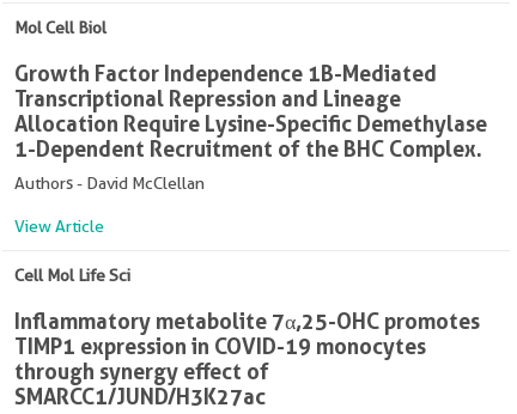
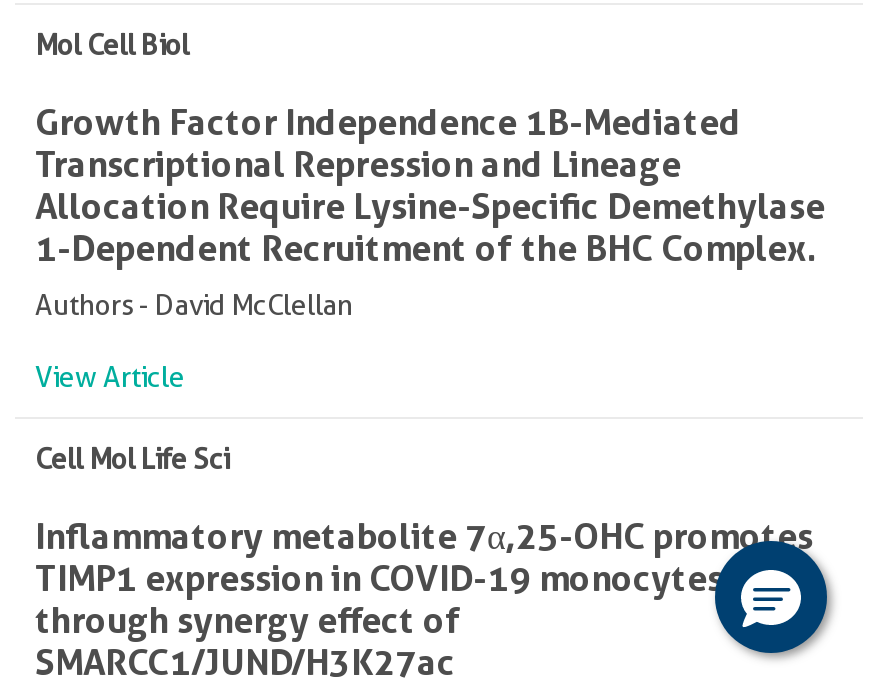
none -> [713,563,835,661] [image]

